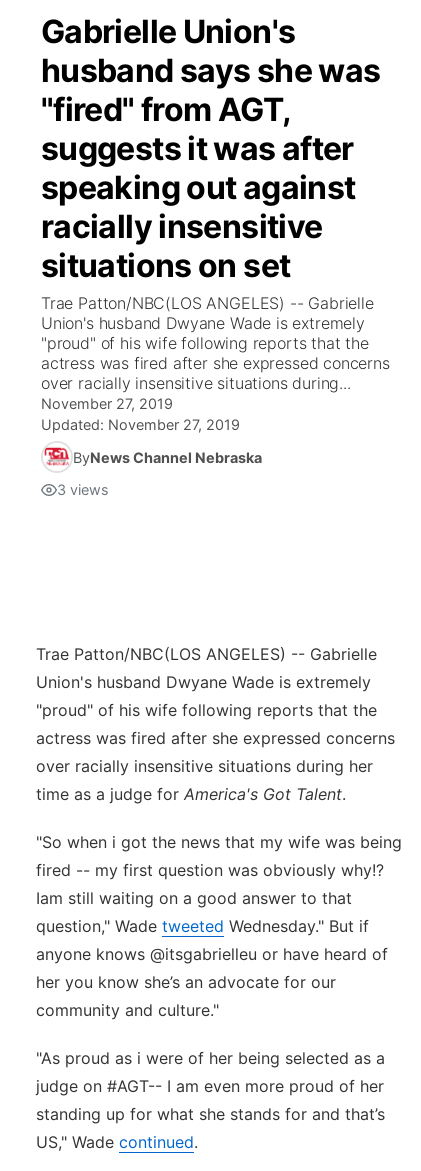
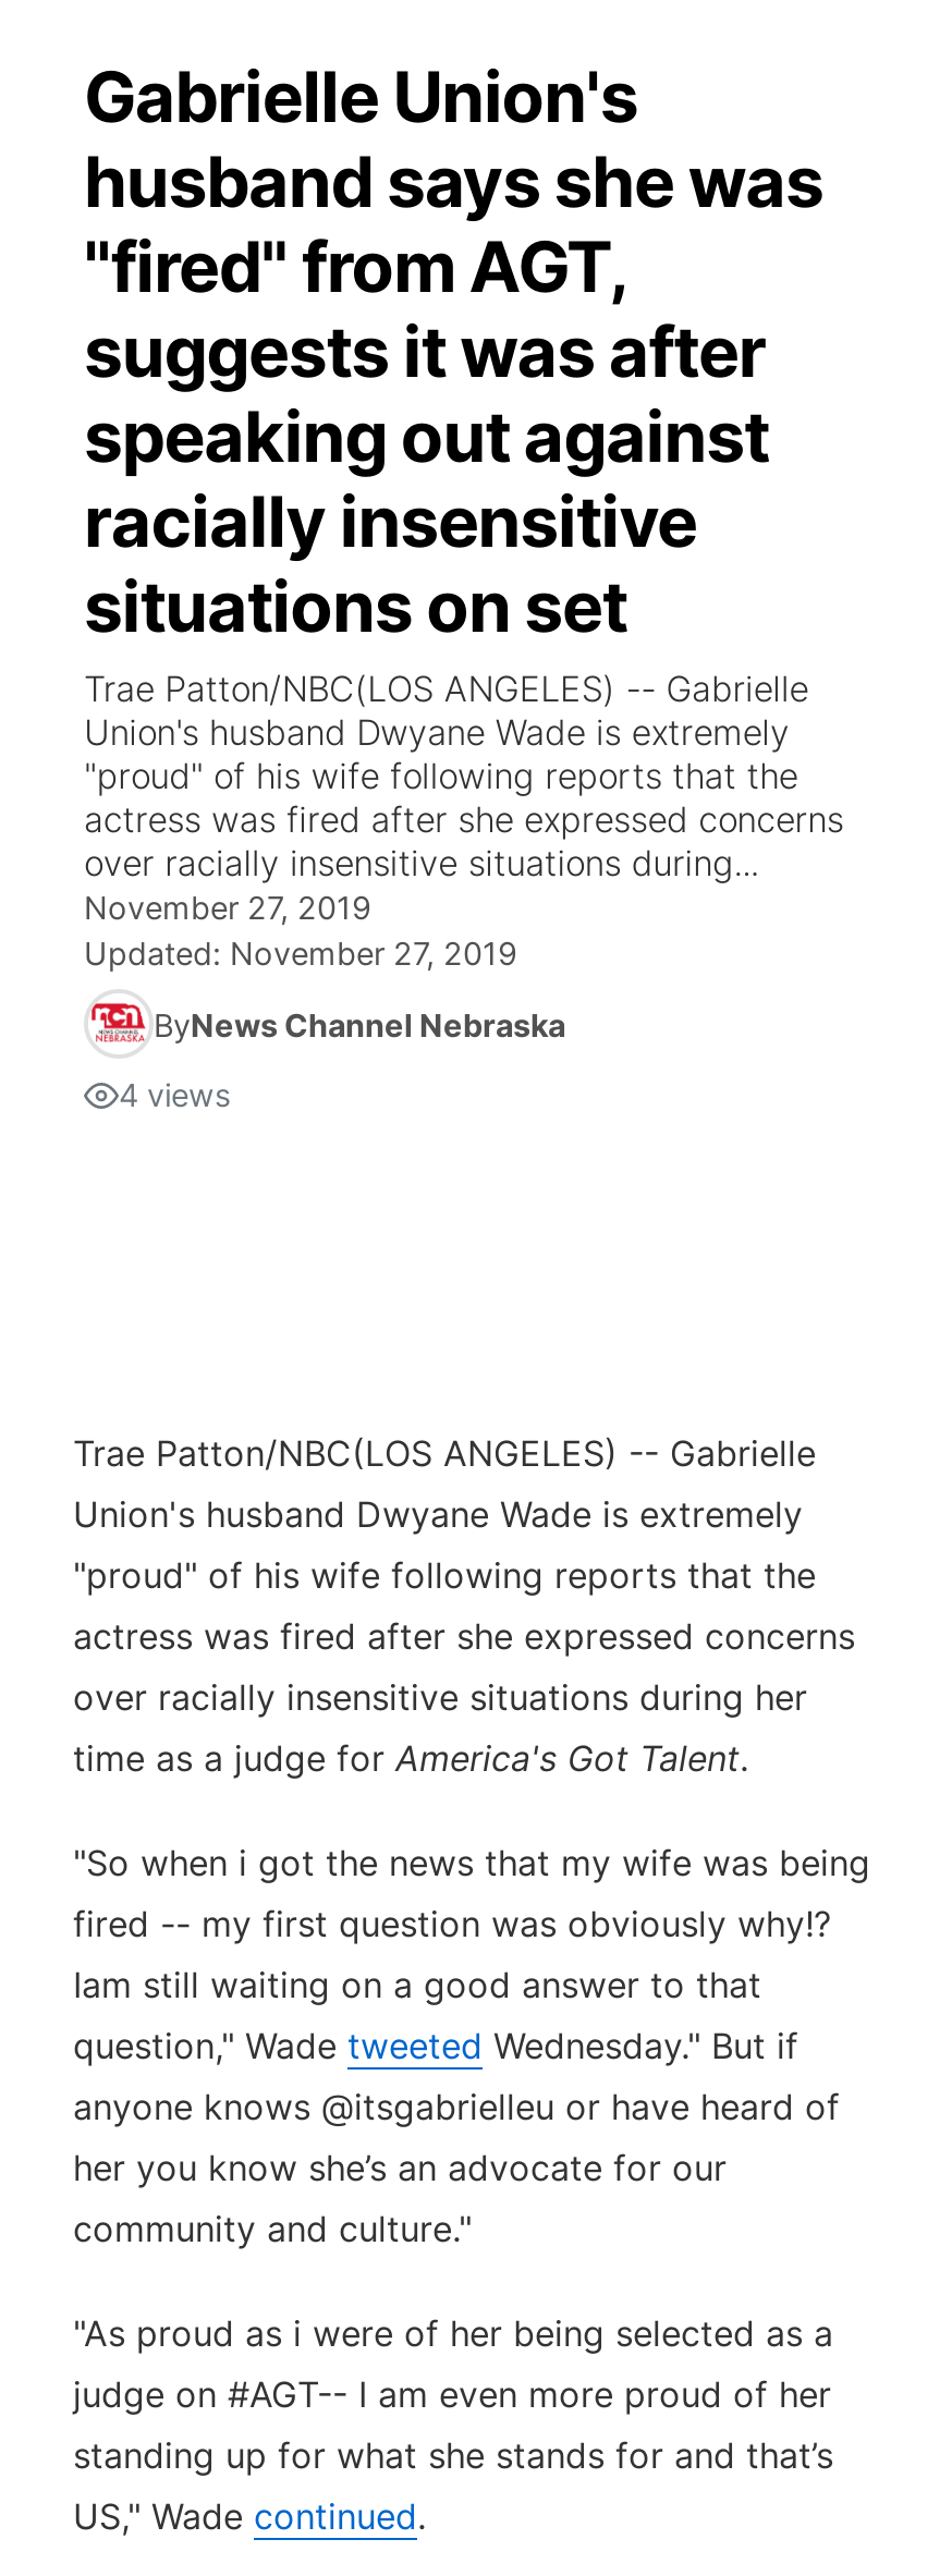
[57,481,109,498] 3 views -> [119,1076,232,1113] 4 views

